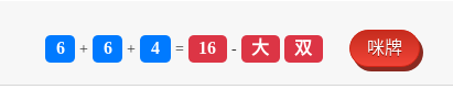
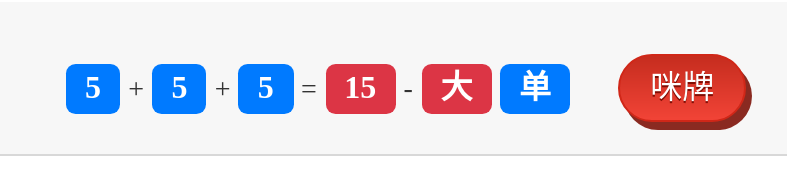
[56,38,64,57] 6 -> [85,70,101,104] 5
[103,38,112,57] 6 -> [171,70,187,104] 5
[151,38,160,57] 4 -> [258,70,274,104] 5
[199,38,216,57] 16 -> [344,70,376,104] 15
[295,38,312,57] 双 -> [519,70,551,104] 单

